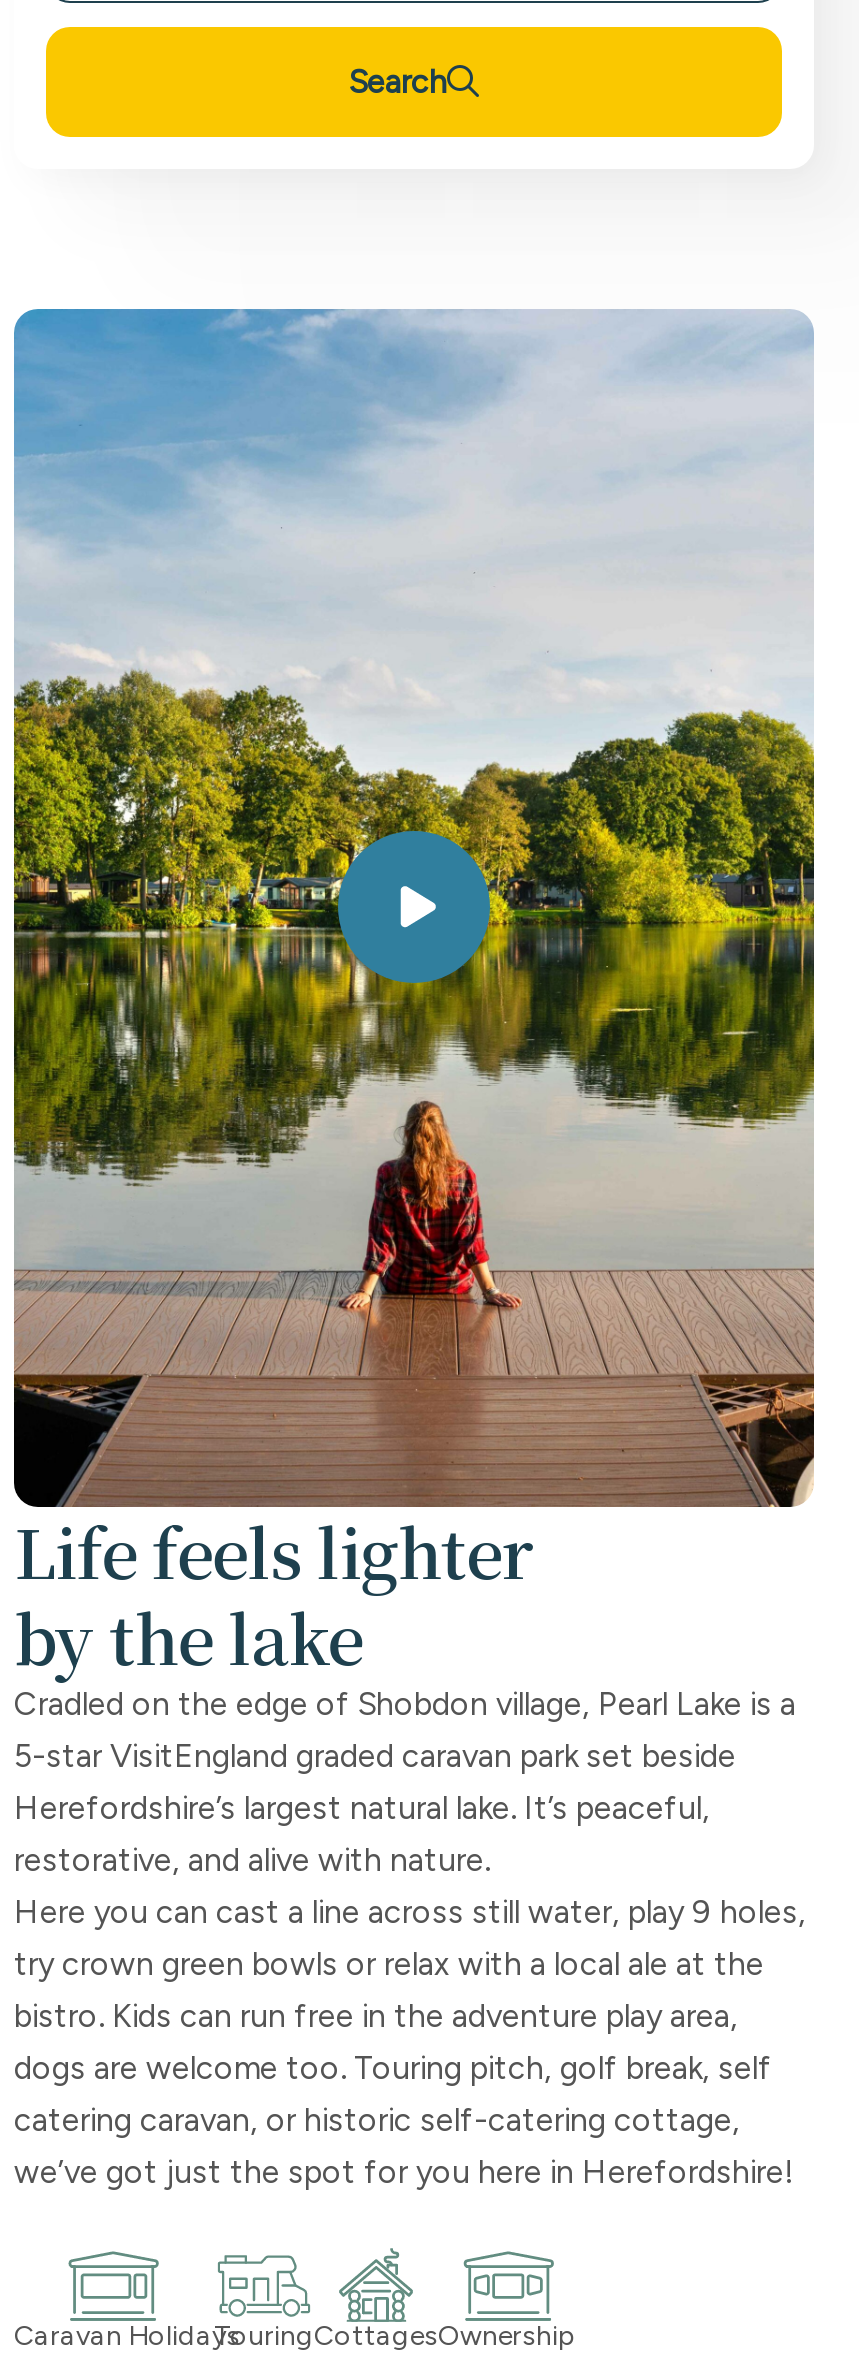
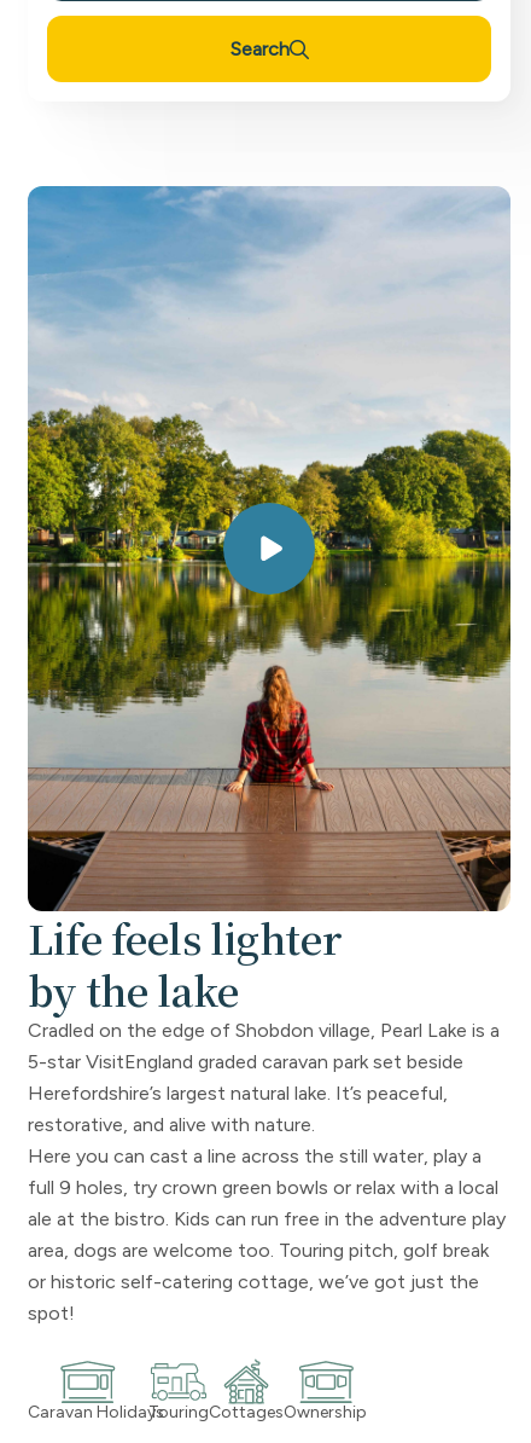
[14,1893,806,2191] Here you can cast a line across still water, play 9 holes, | try crown green bowls or relax with a local ale at the | bistro. Kids can run free in the adventure play area, | dogs are welcome too. Touring pitch, golf break, self | catering caravan, or historic self-catering cottage, | we’ve got just the spot for you here in Herefordshire! -> [28,1144,506,1324] Here you can cast a line across the still water, play a | full 9 holes, try crown green bowls or relax with a local | ale at the bistro. Kids can run free in the adventure play | area, dogs are welcome too. Touring pitch, golf break | or historic self-catering cottage, we’ve got just the | spot!

